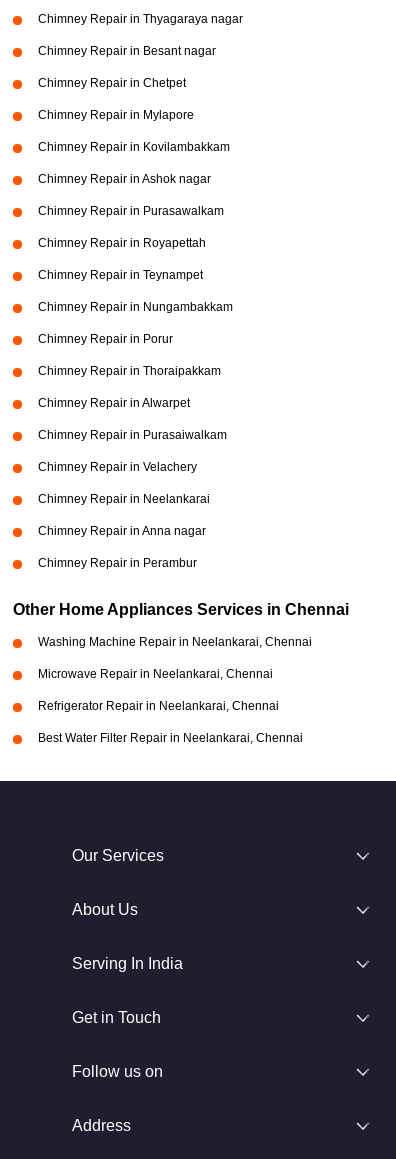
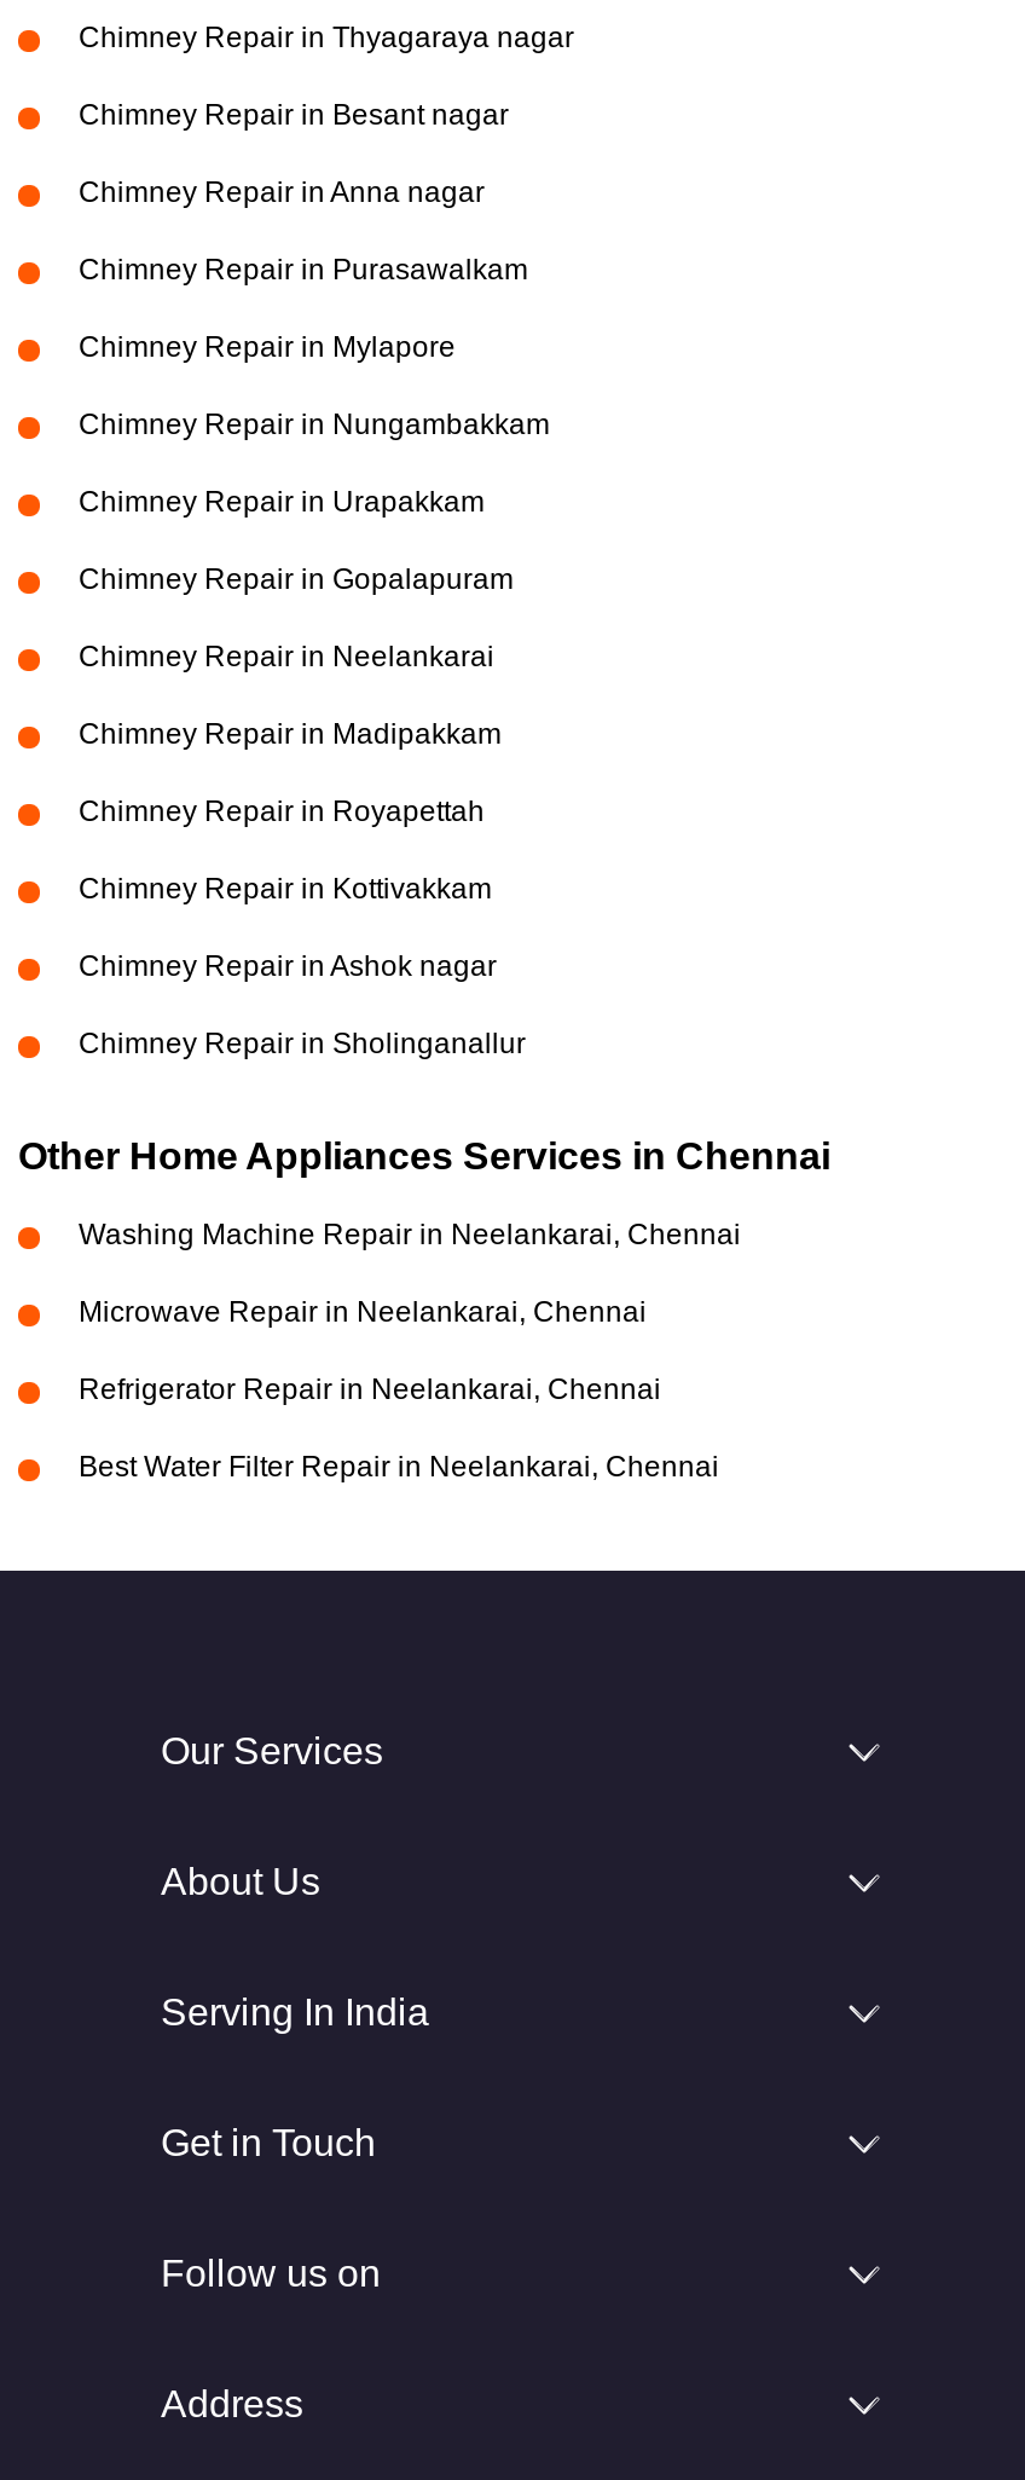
[38,76,186,90] Chimney Repair in Chetpet -> none
moved [38,108,194,122] -> [79,330,456,364]: Chimney Repair in Mylapore
[38,140,230,154] Chimney Repair in Kovilambakkam -> [79,485,514,906] Chimney Repair in Urapakkam | Chimney Repair in Gopalapuram | Chimney Repair in Madipakkam | Chimney Repair in Kottivakkam
moved [38,172,211,186] -> [79,949,497,983]: Chimney Repair in Ashok nagar
moved [38,204,224,218] -> [79,253,528,287]: Chimney Repair in Purasawalkam
moved [38,236,206,250] -> [79,794,485,828]: Chimney Repair in Royapettah
[38,268,227,570] Chimney Repair in Teynampet | Chimney Repair in Porur | Chimney Repair in Thoraipakkam | Chimney Repair in Alwarpet | Chimney Repair in Purasaiwalkam | Chimney Repair in Velachery | Chimney Repair in Perambur -> [79,1027,526,1060] Chimney Repair in Sholinganallur
moved [38,300,233,314] -> [79,407,550,441]: Chimney Repair in Nungambakkam
moved [38,492,210,506] -> [79,640,494,674]: Chimney Repair in Neelankarai
moved [38,524,206,538] -> [79,175,485,209]: Chimney Repair in Anna nagar

